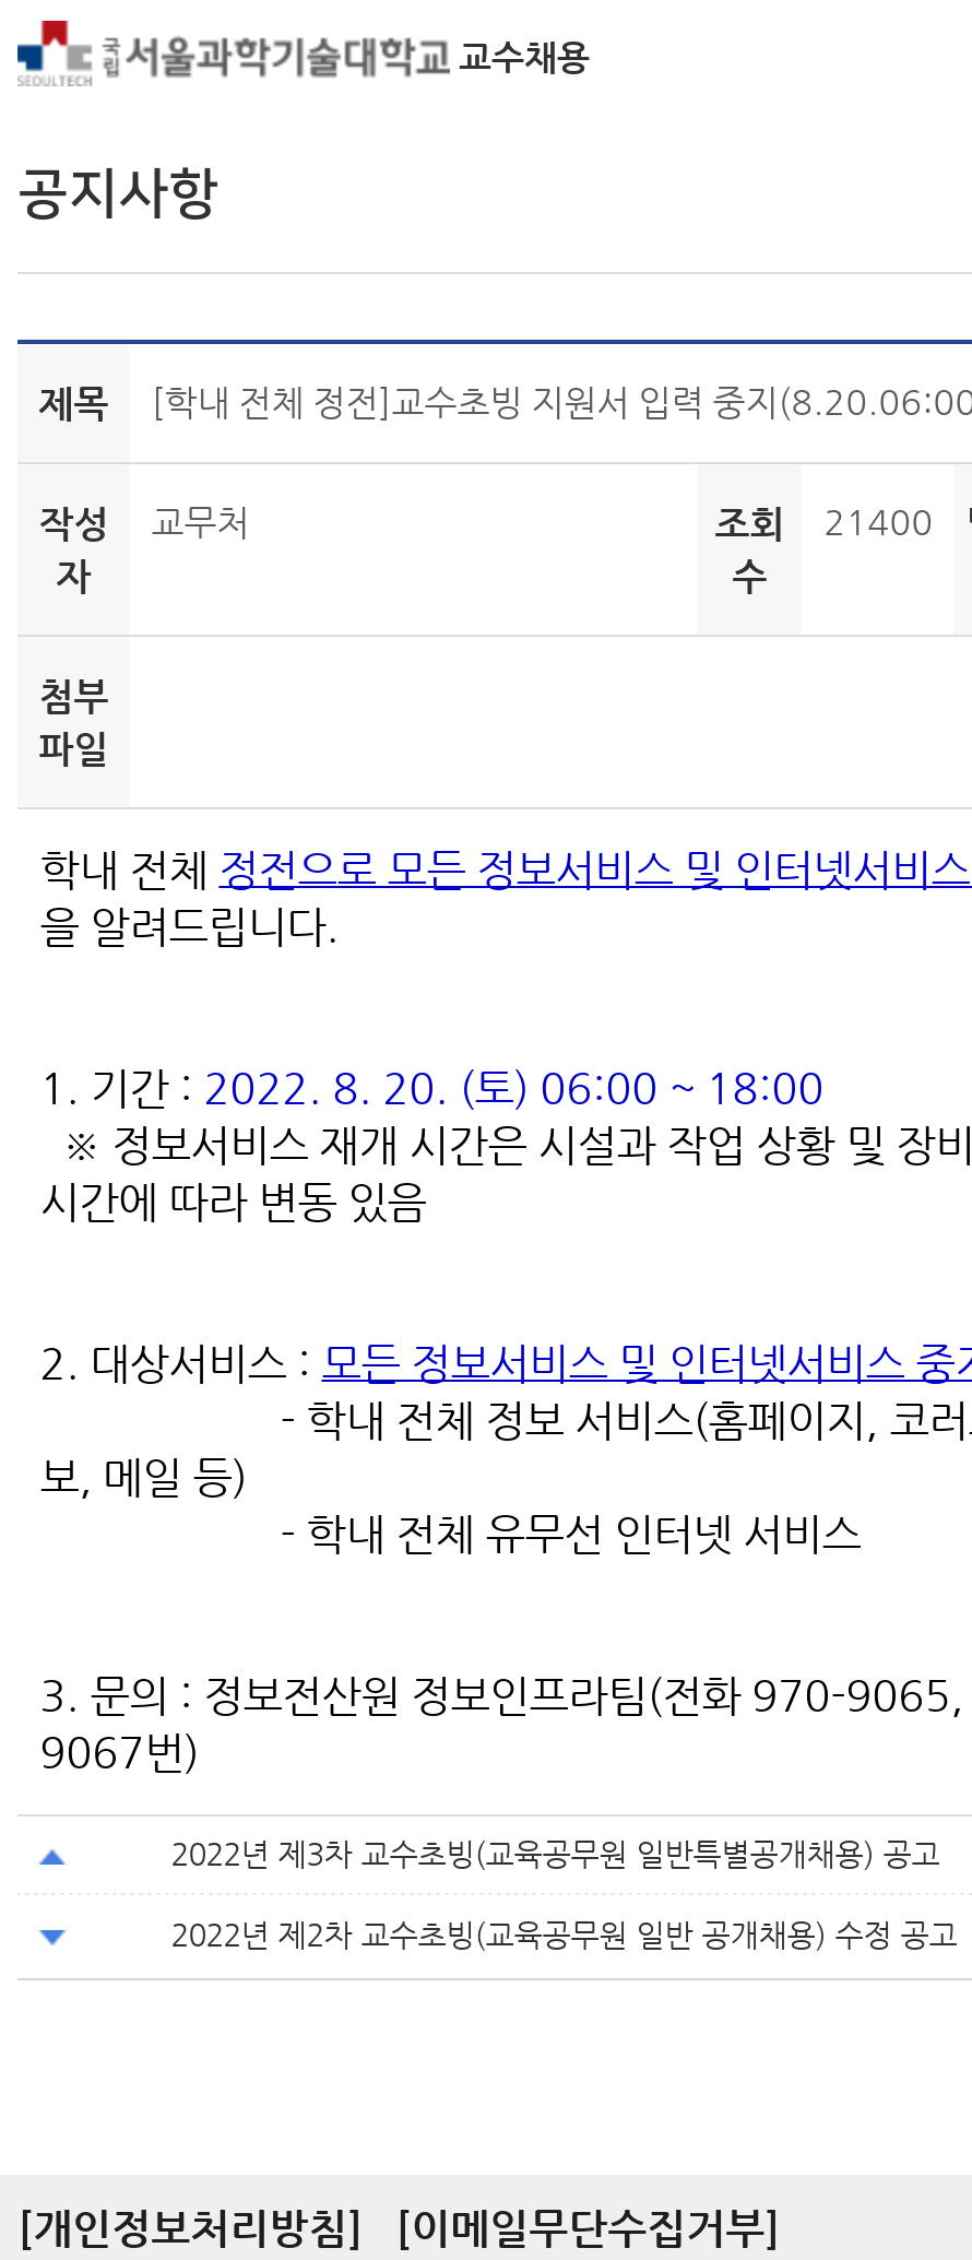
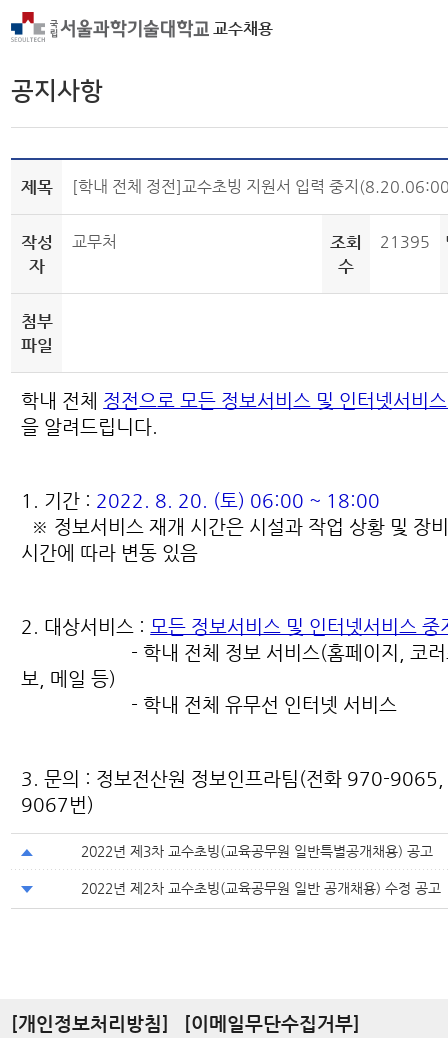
[824,501,933,543] 21400 -> [380,232,430,251] 21395

